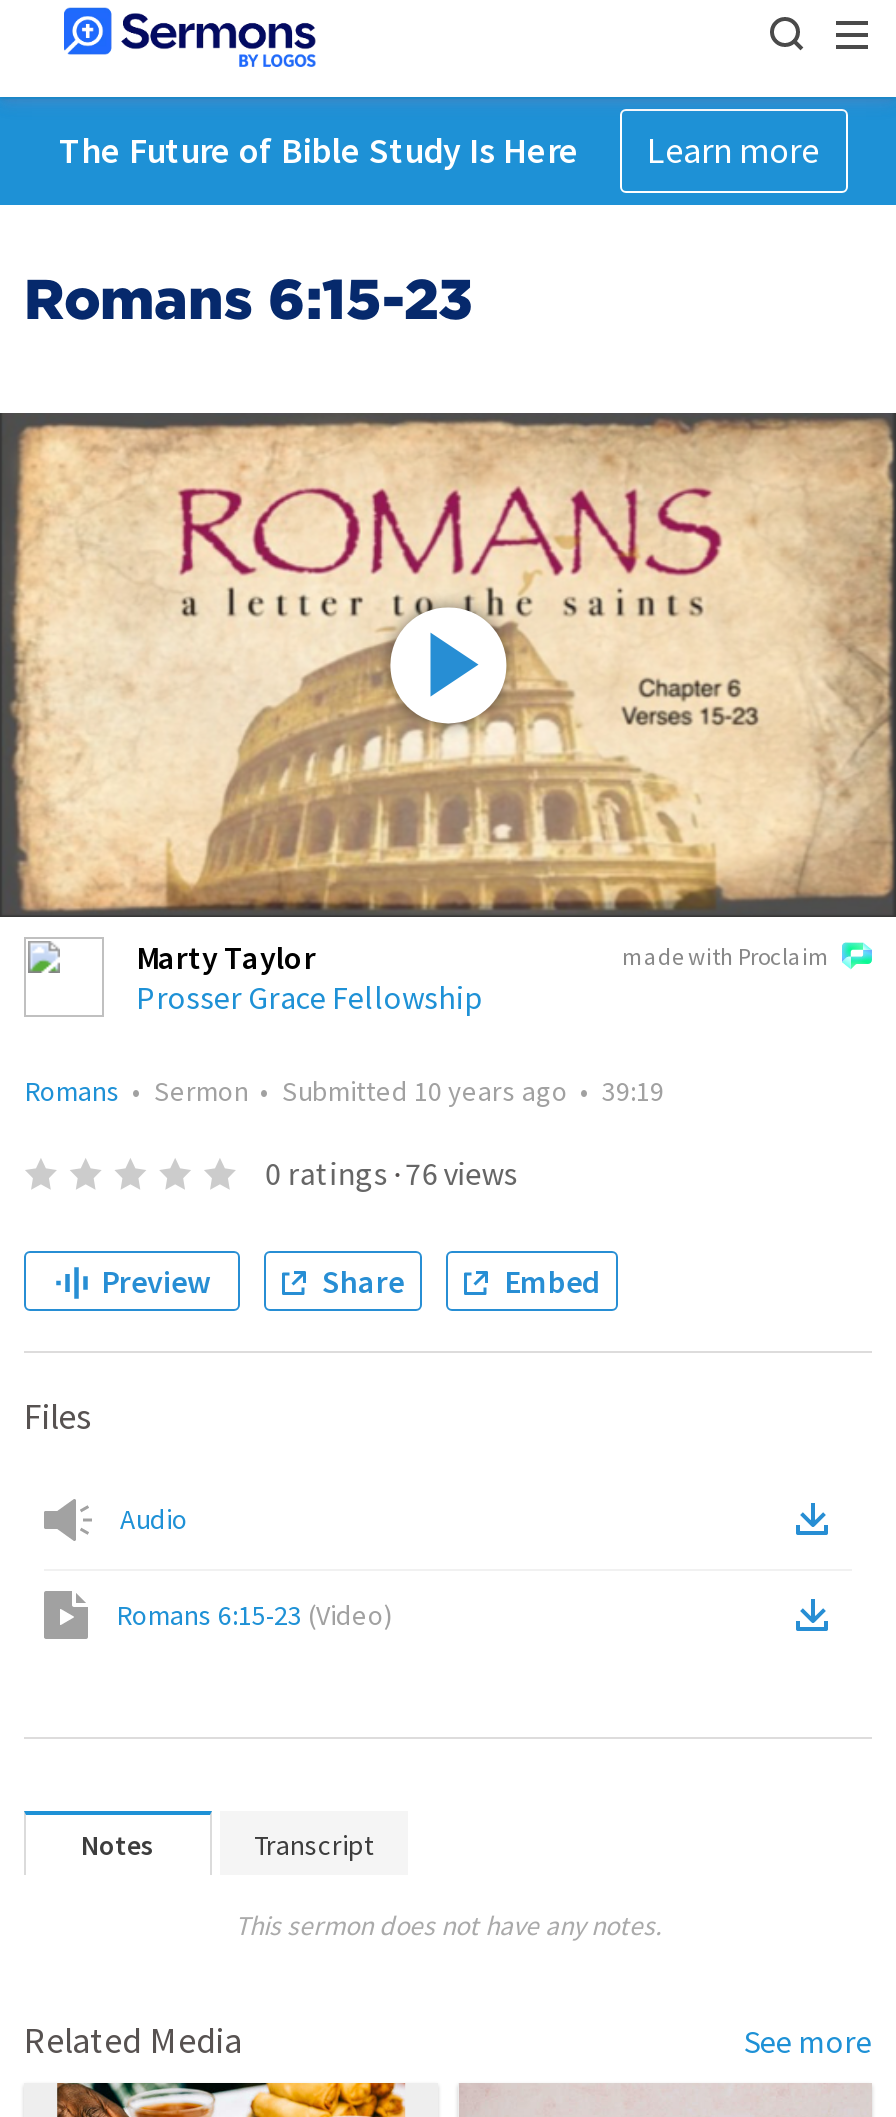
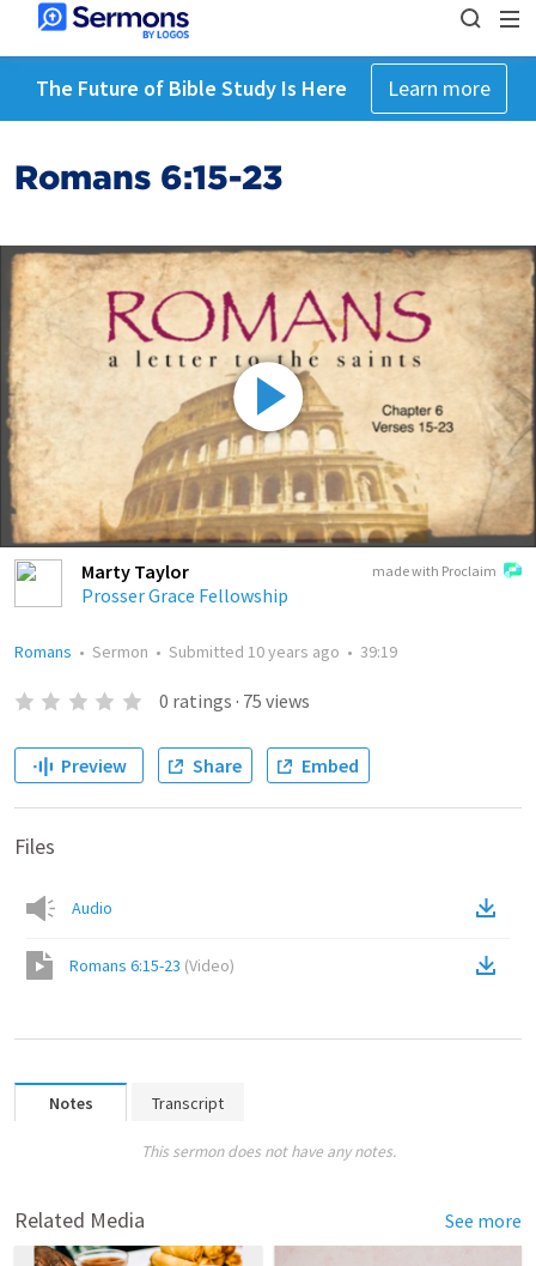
[265,1153,517,1193] 0 ratings · 76 views -> [159,689,310,713] 0 ratings · 75 views

